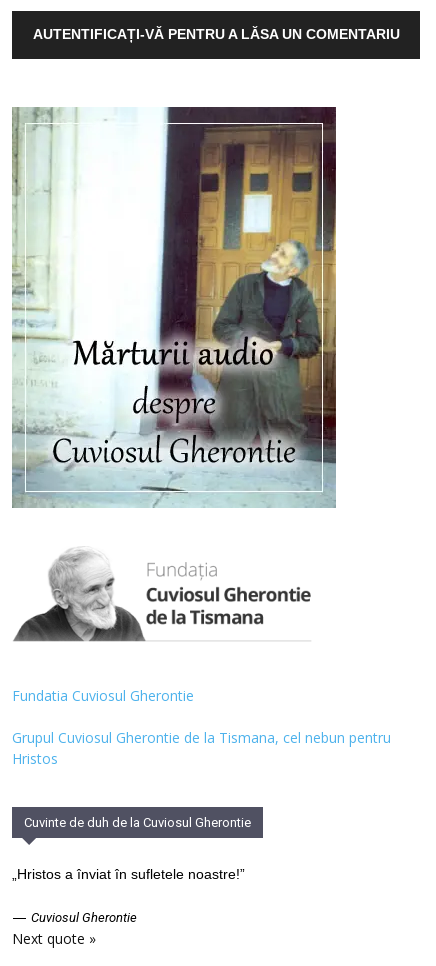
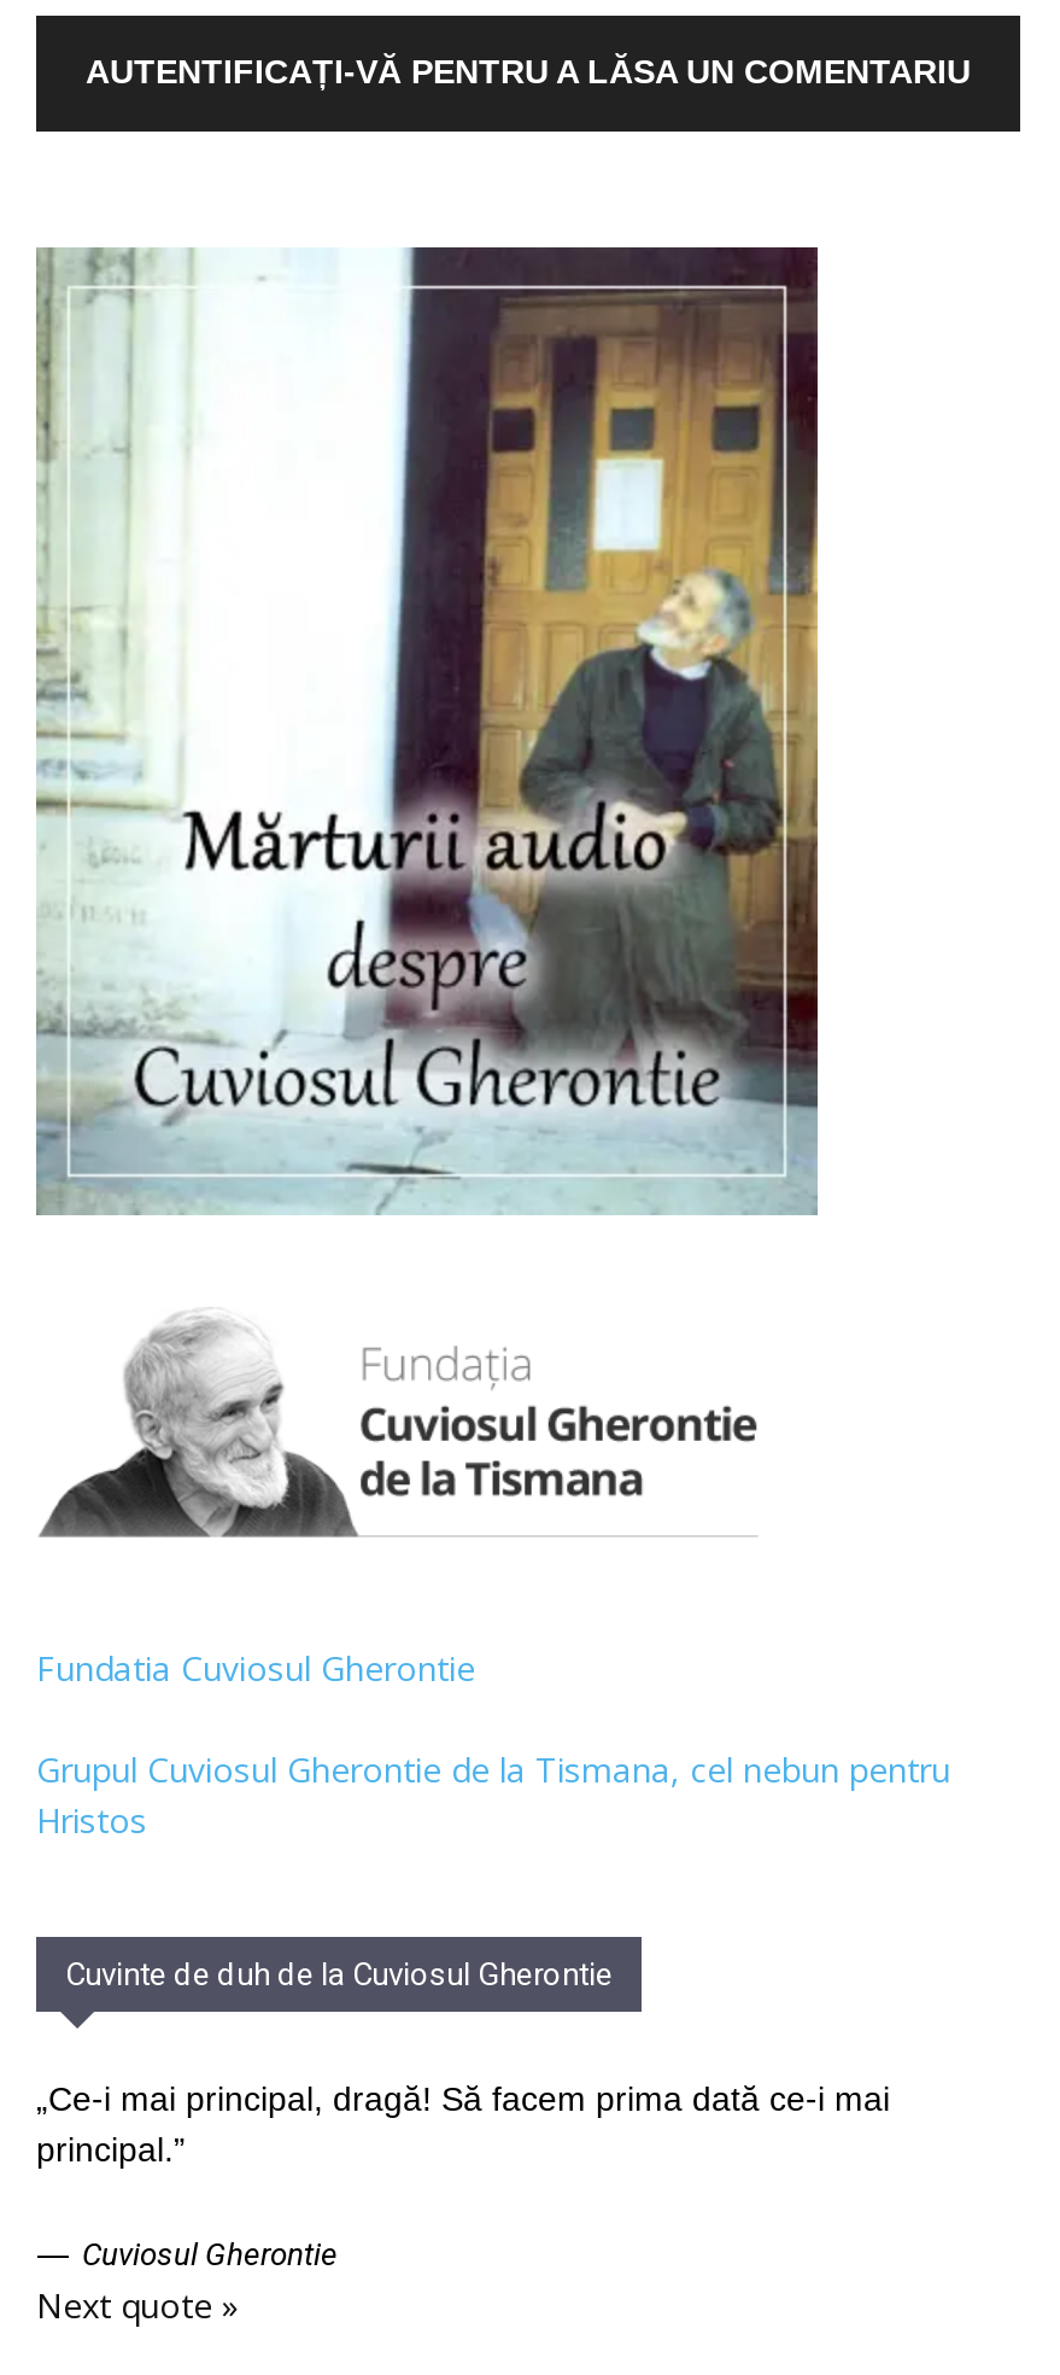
[12,866,245,882] „Hristos a înviat în sufletele noastre!” -> [36,2079,890,2169] „Ce-i mai principal, dragă! Să facem prima dată ce-i mai | principal.”

